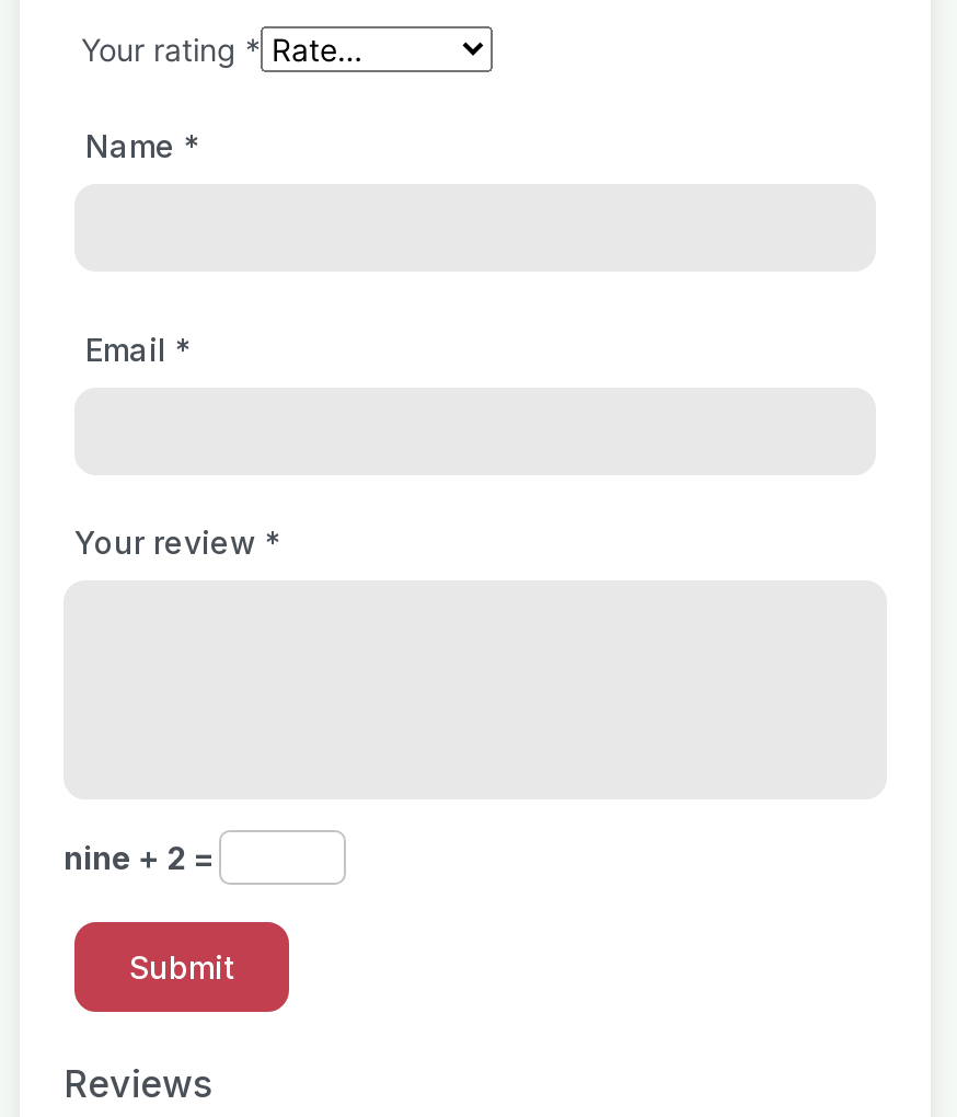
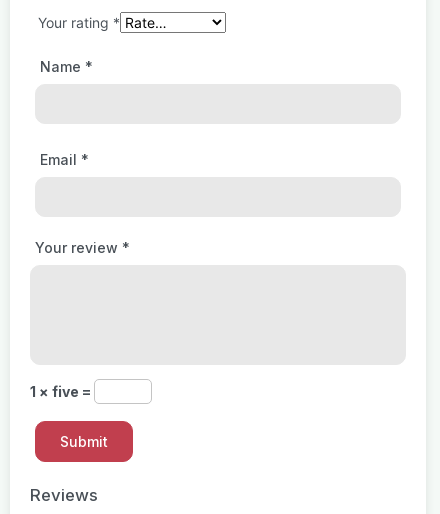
[64,839,219,876] nine + 2 = -> [30,383,94,400] 1 × five =

